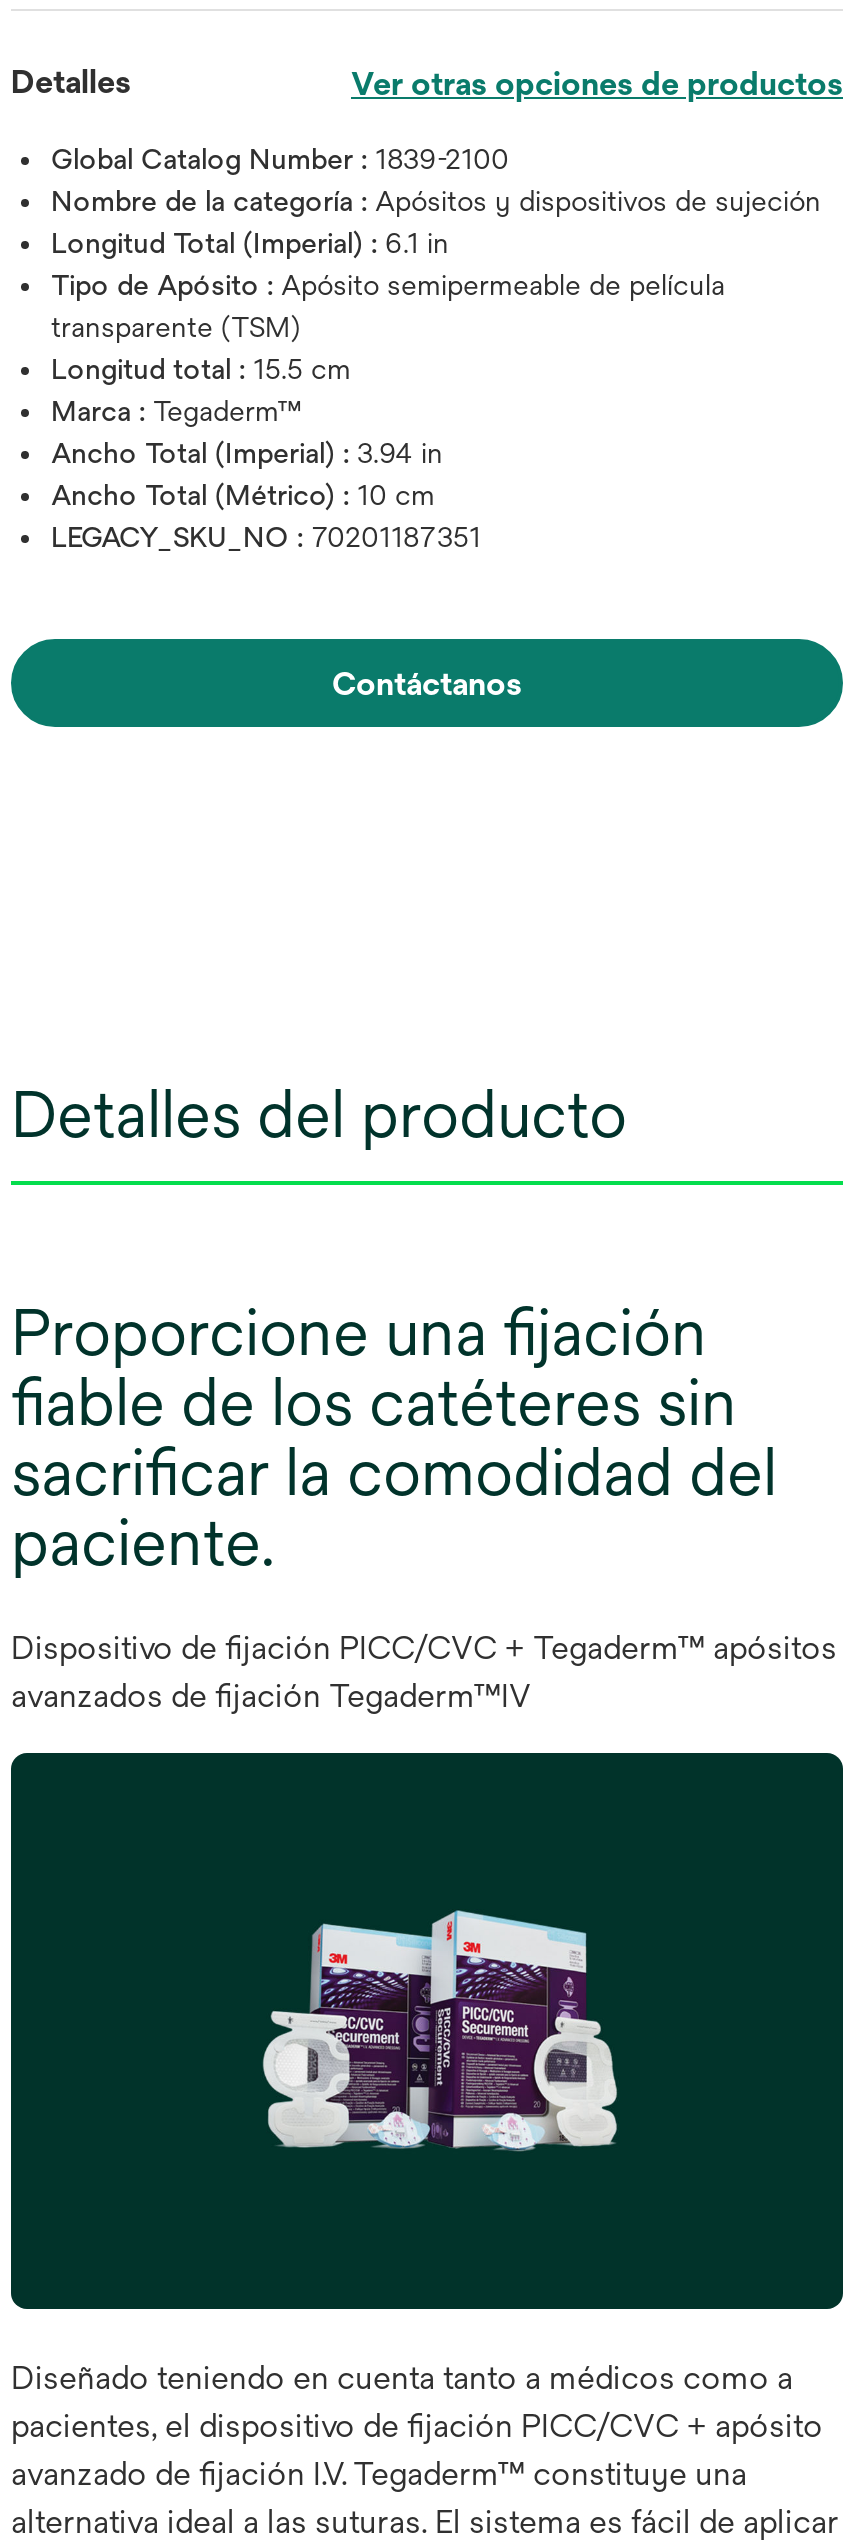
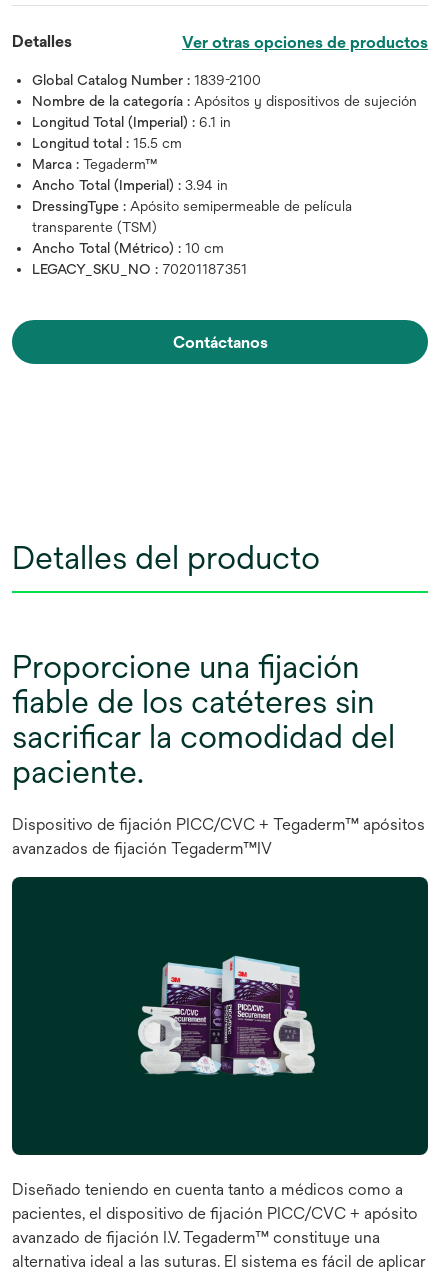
[51,269,725,301] Tipo de Apósito : Apósito semipermeable de película -> none
moved [51,311,301,343] -> [32,219,157,235]: transparente (TSM)
moved [51,353,443,469] -> [32,135,228,193]: Longitud total : 15.5 cm | Marca : Tegaderm™ | Ancho Total (Imperial) : 3.94 in
none -> [32,198,352,214] DressingType : Apósito semipermeable de película

